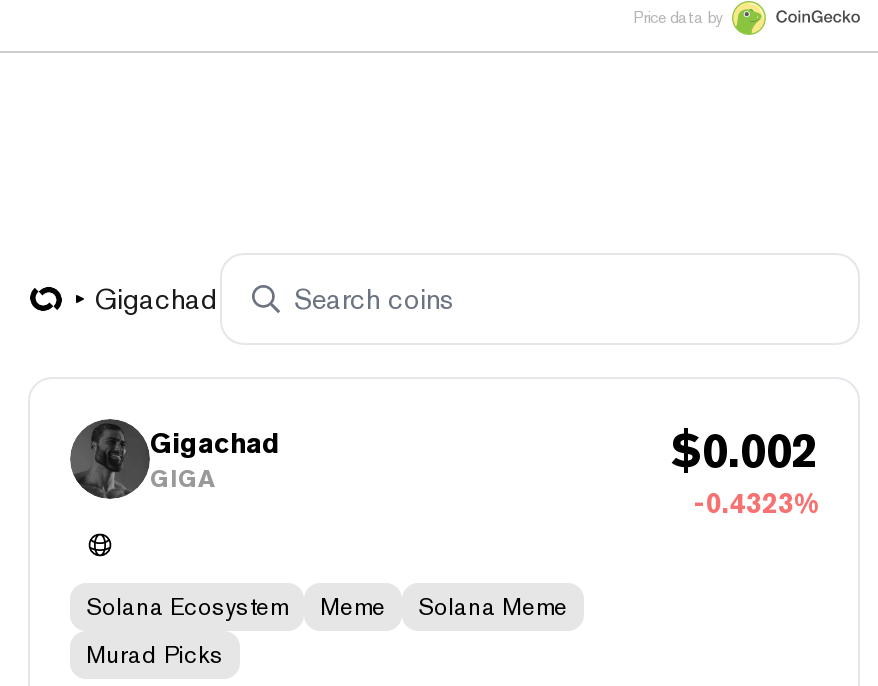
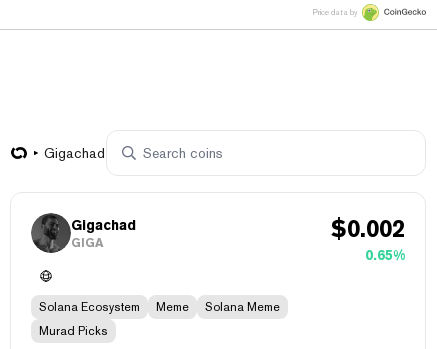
[694,487,818,519] -0.4323% -> [365,247,405,263] 0.65%

